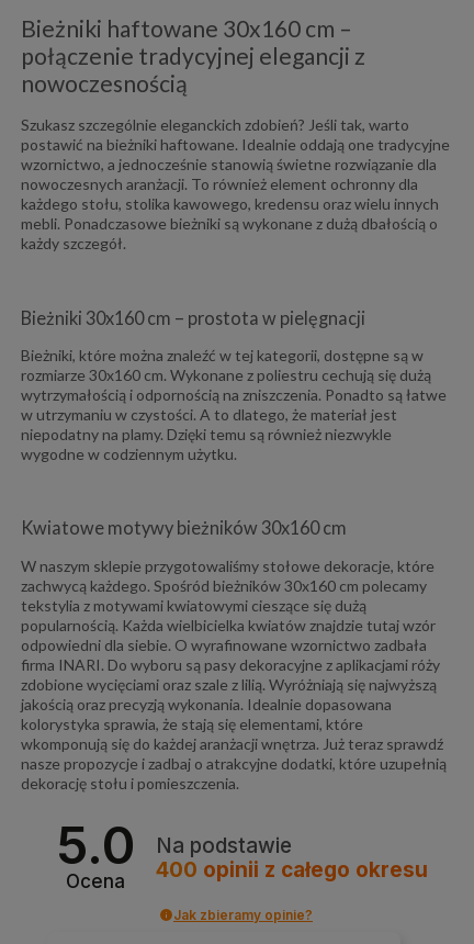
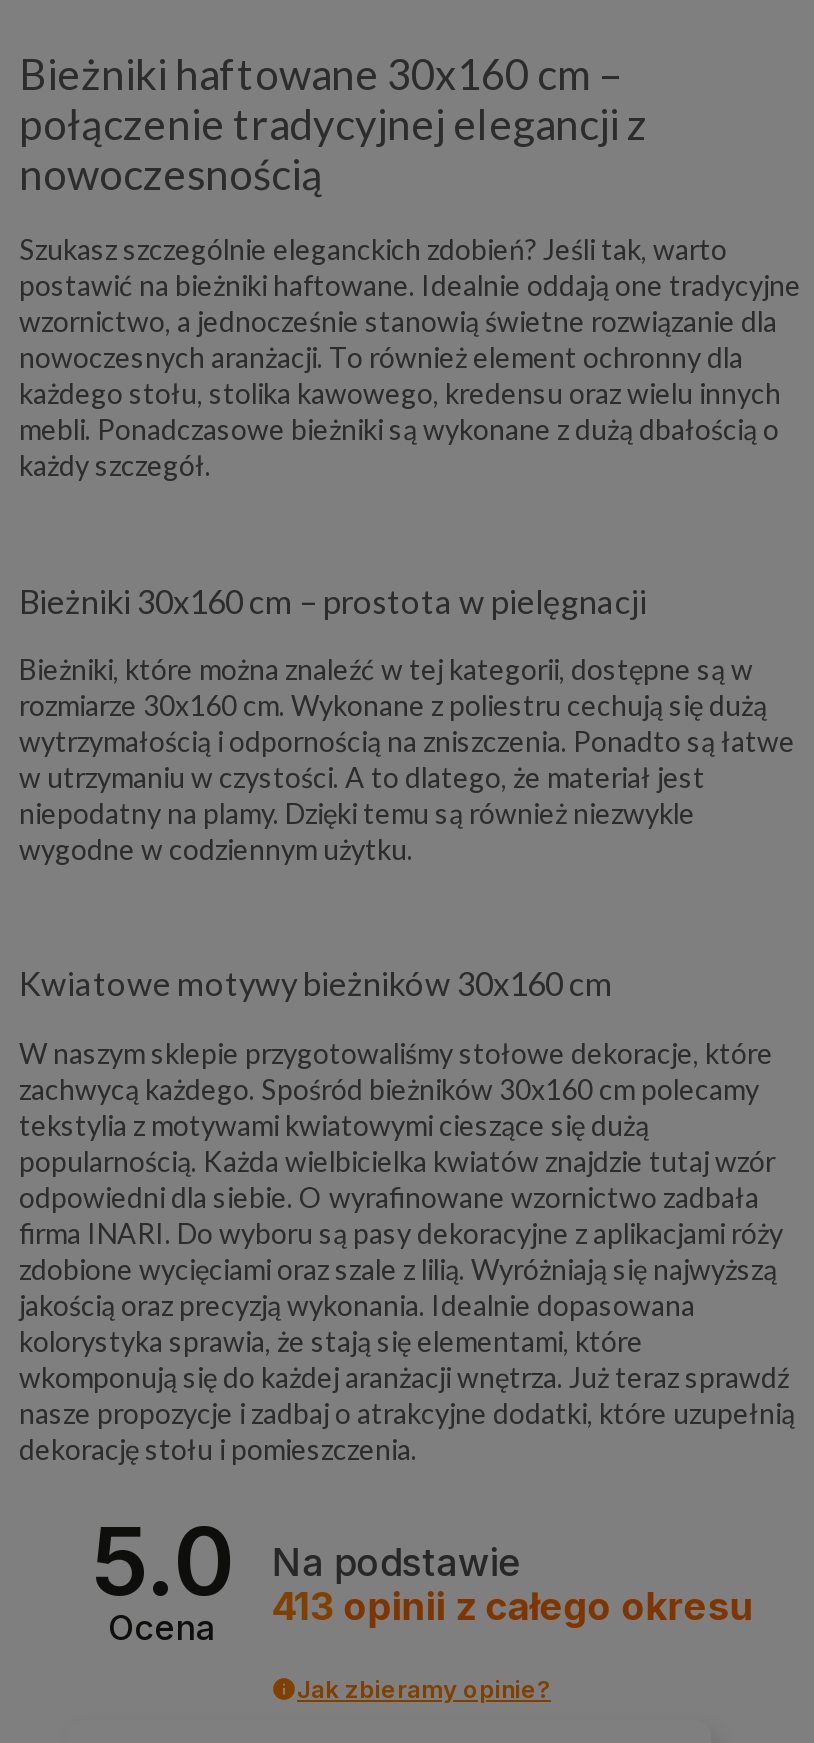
[156,858,428,883] 400opinii z całego okresu -> [272,1584,754,1630] 413opinii z całego okresu

